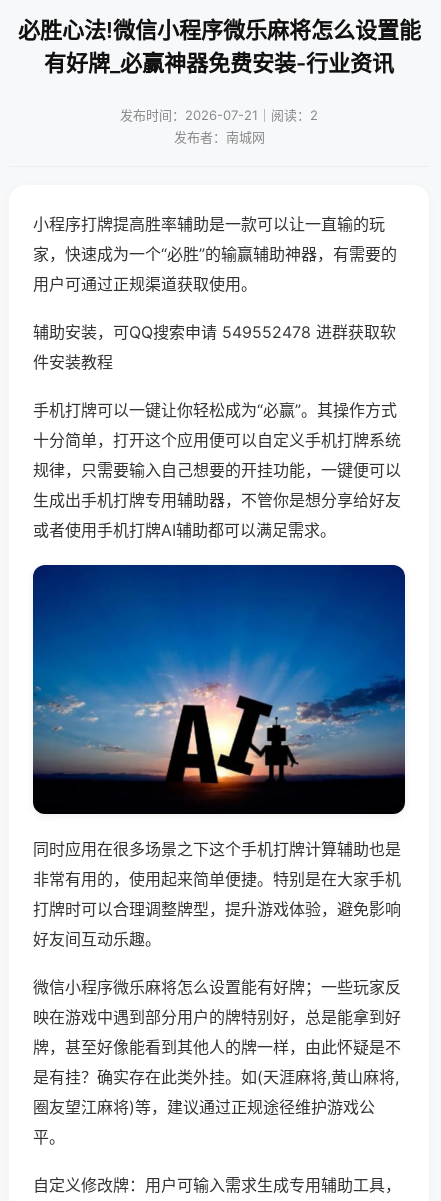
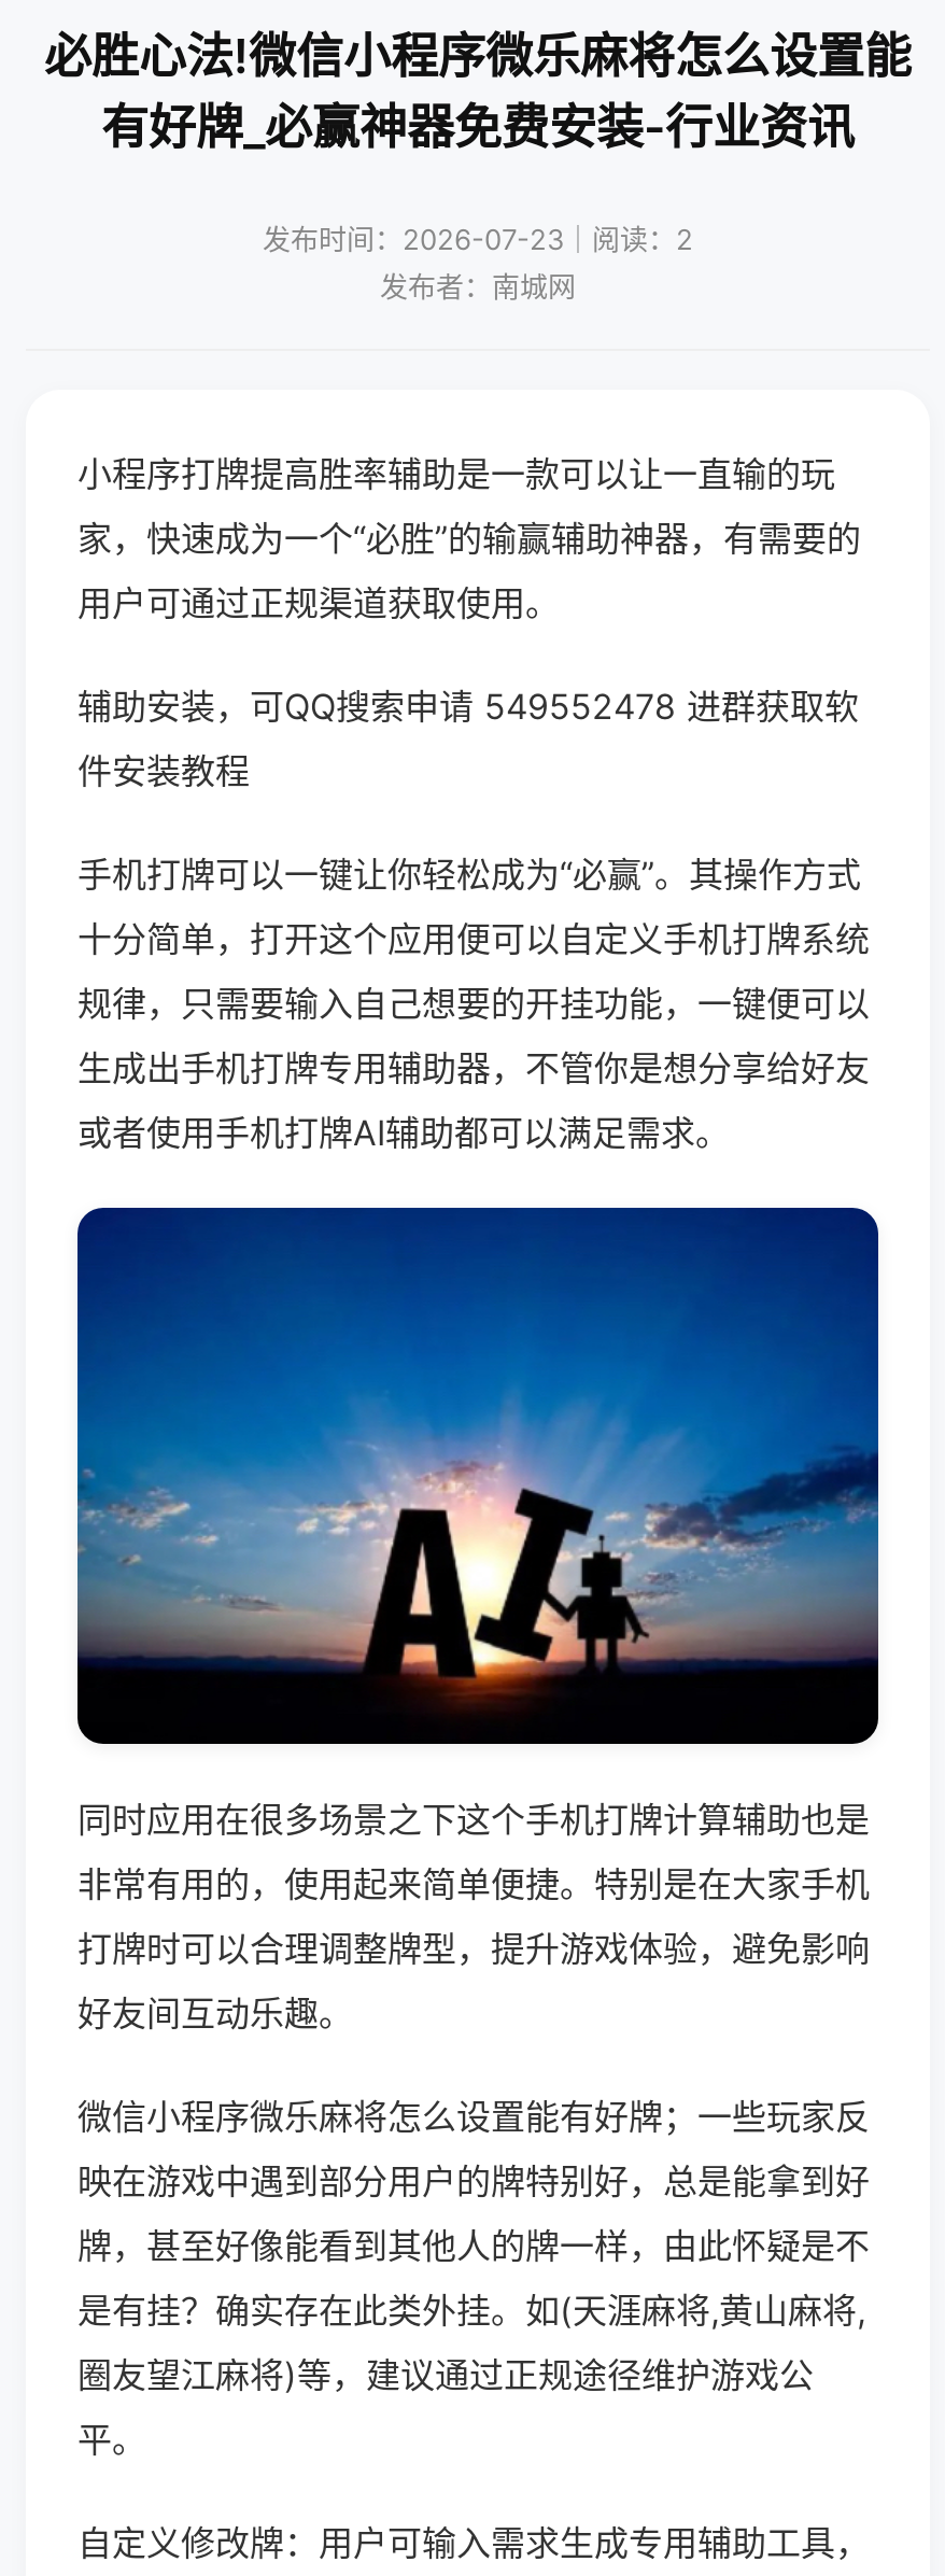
[120,107,318,123] 发布时间：2026-07-21｜阅读：2 -> [263,222,693,256] 发布时间：2026-07-23｜阅读：2

